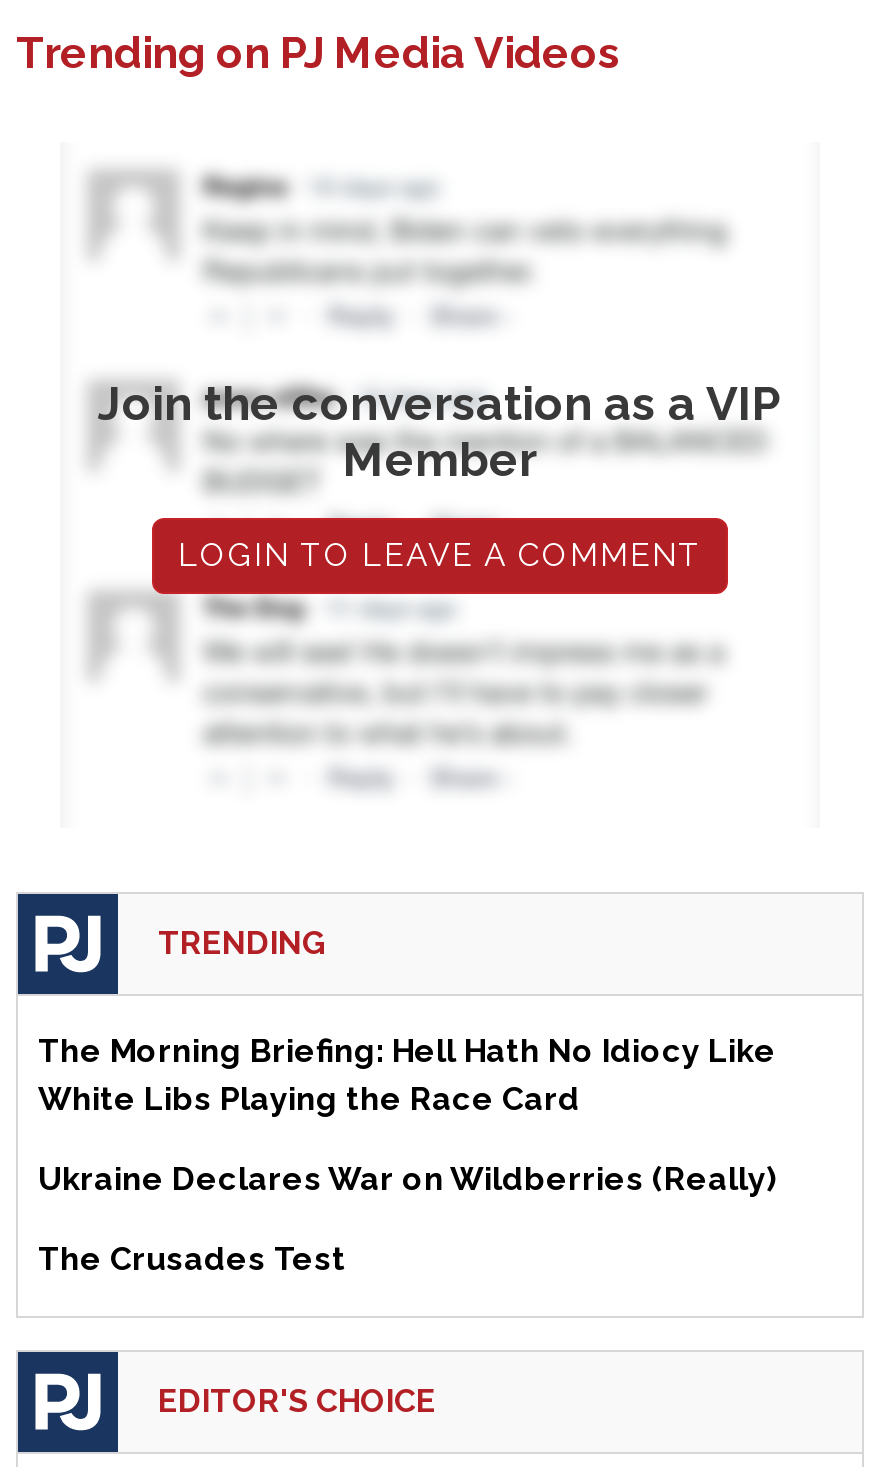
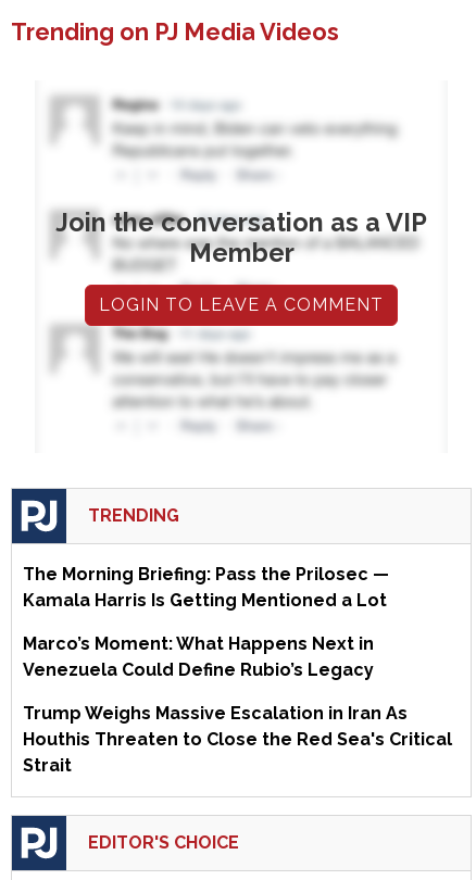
[38,1033,776,1119] The Morning Briefing: Hell Hath No Idiocy Like | White Libs Playing the Race Card -> [23,564,389,611] The Morning Briefing: Pass the Prilosec — | Kamala Harris Is Getting Mentioned a Lot
[38,1161,776,1199] Ukraine Declares War on Wildberries (Really) -> [23,634,374,681] Marco’s Moment: What Happens Next in | Venezuela Could Define Rubio’s Legacy
[38,1241,346,1279] The Crusades Test -> [23,703,452,776] Trump Weighs Massive Escalation in Iran As | Houthis Threaten to Close the Red Sea's Critical | Strait

